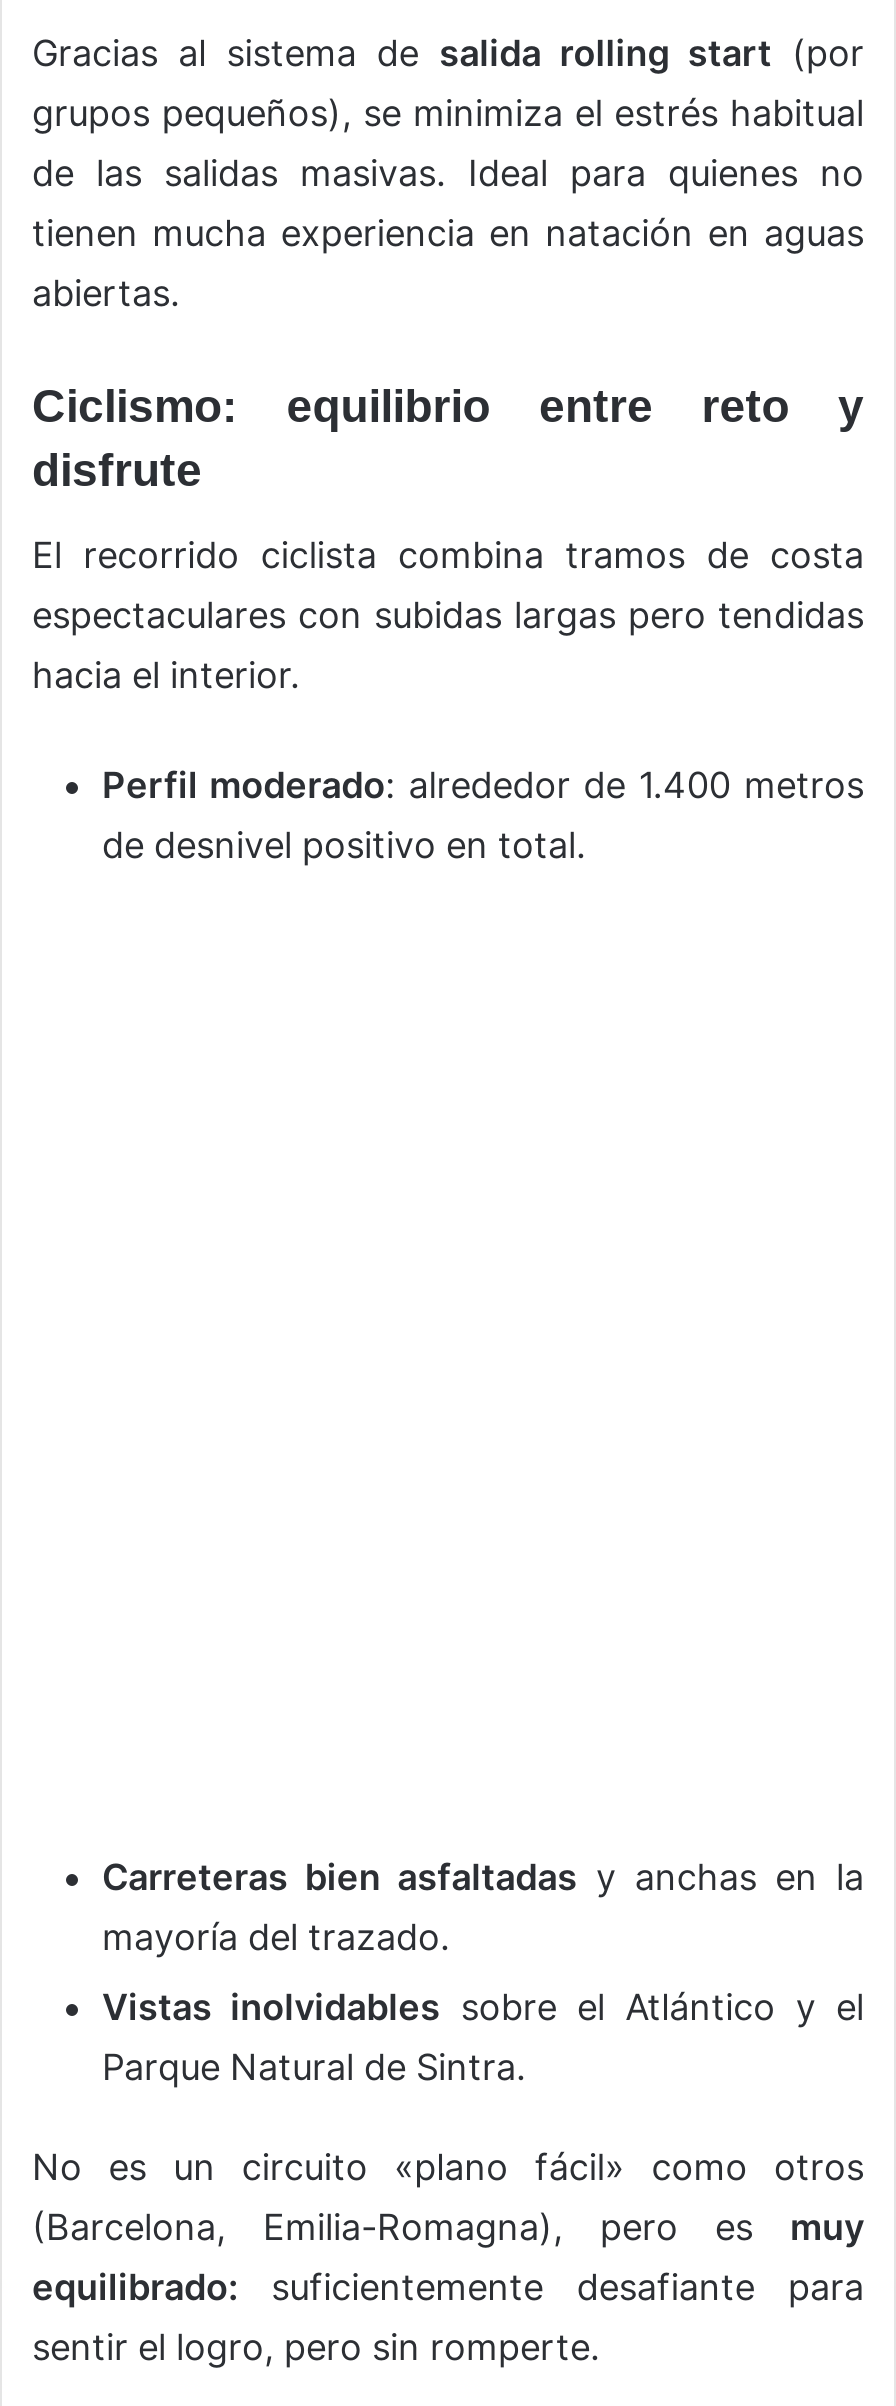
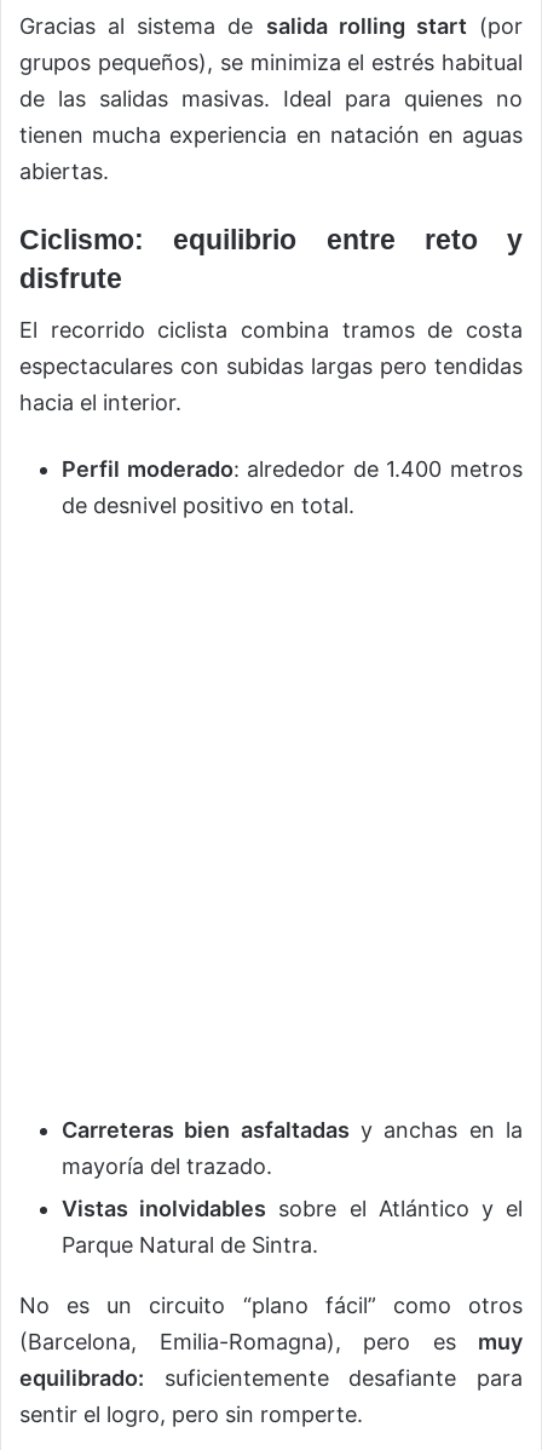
[32,2146,864,2188] No es un circuito «plano fácil» como otros -> [19,1293,523,1318] No es un circuito “plano fácil” como otros

